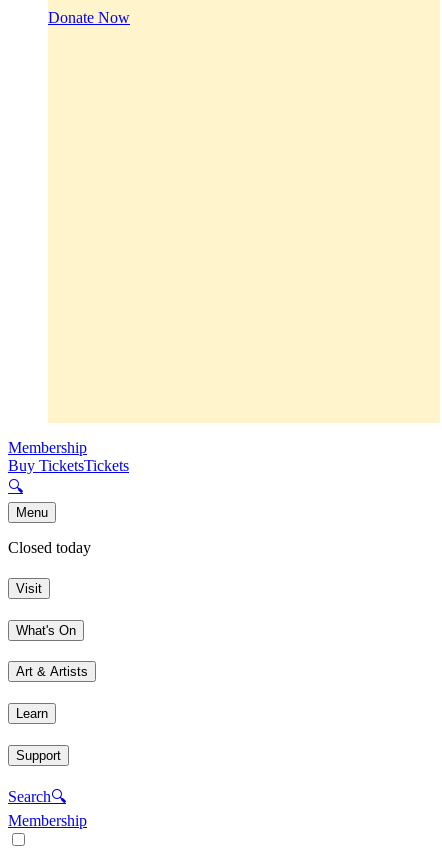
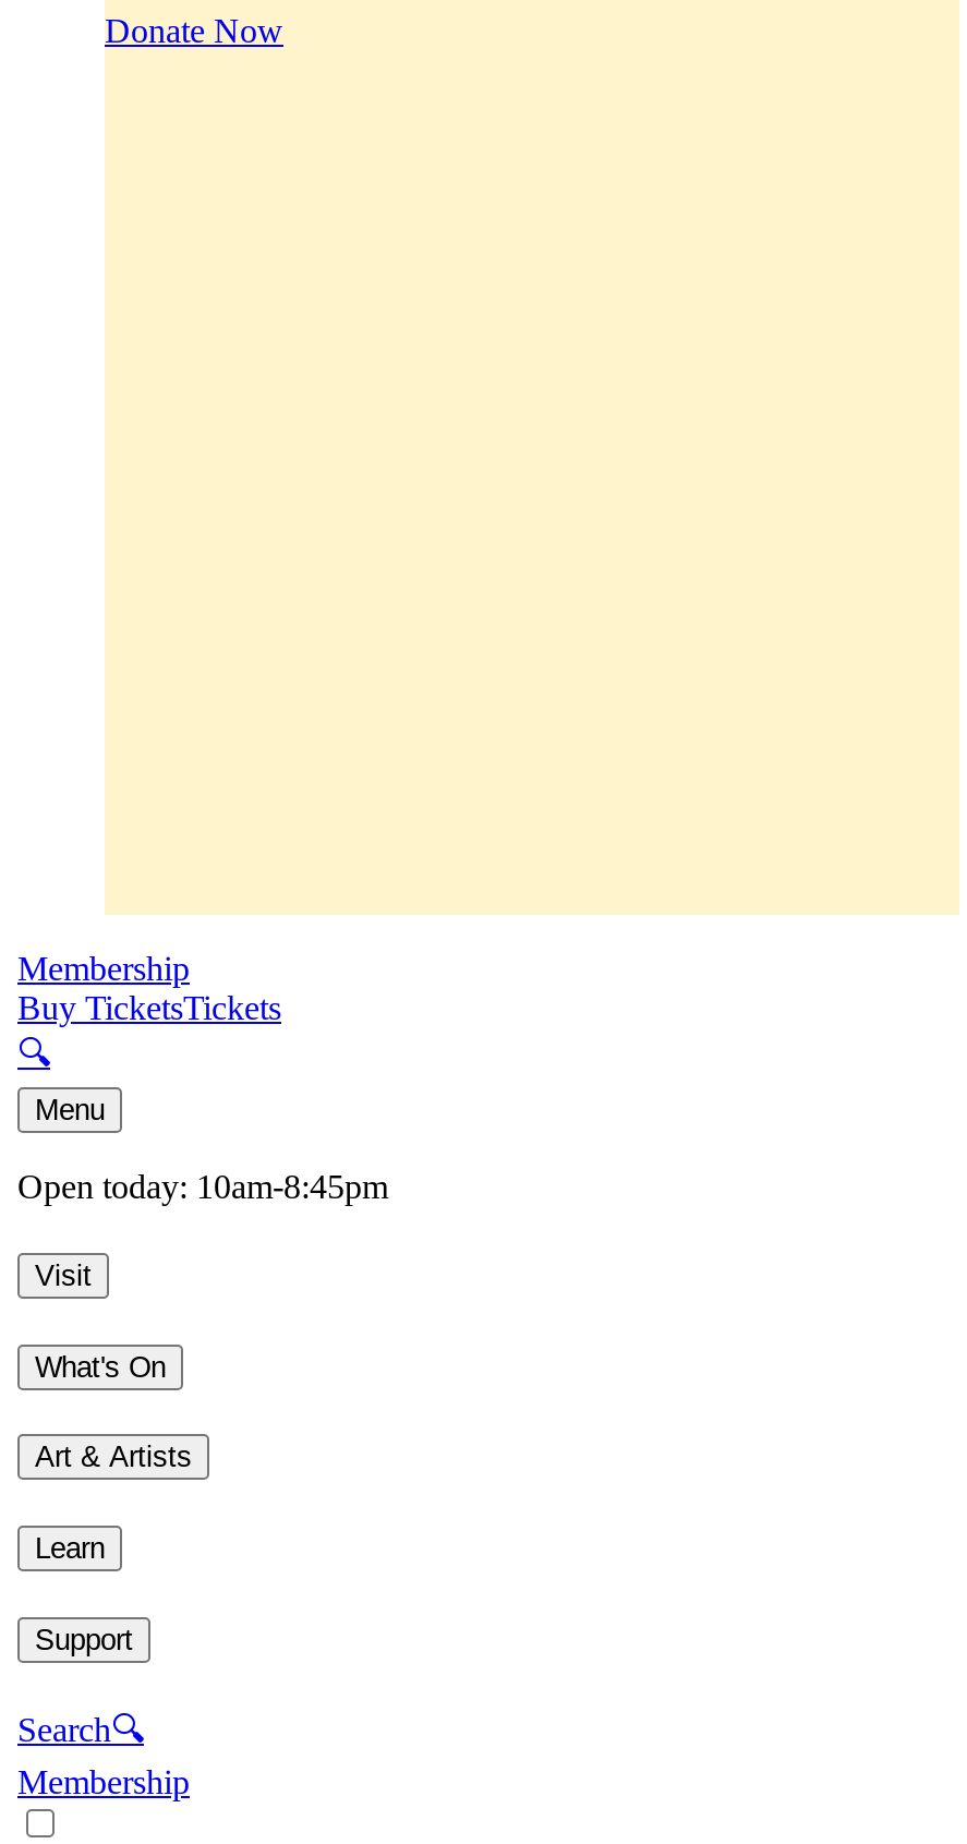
[8,539,91,556] Closed today -> [17,1169,388,1206] Open today: 10am-8:45pm

